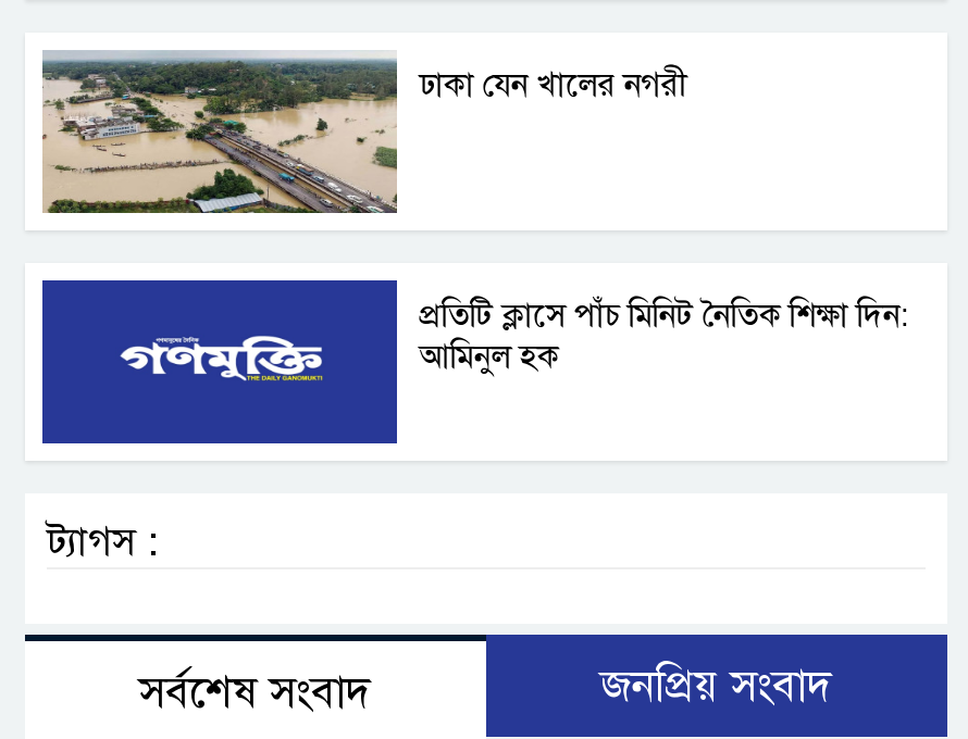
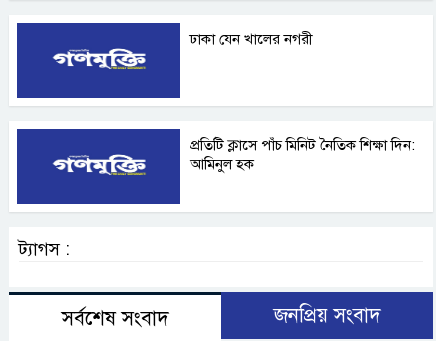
[40,50,399,215] [image] -> [16,22,181,99] [image]

